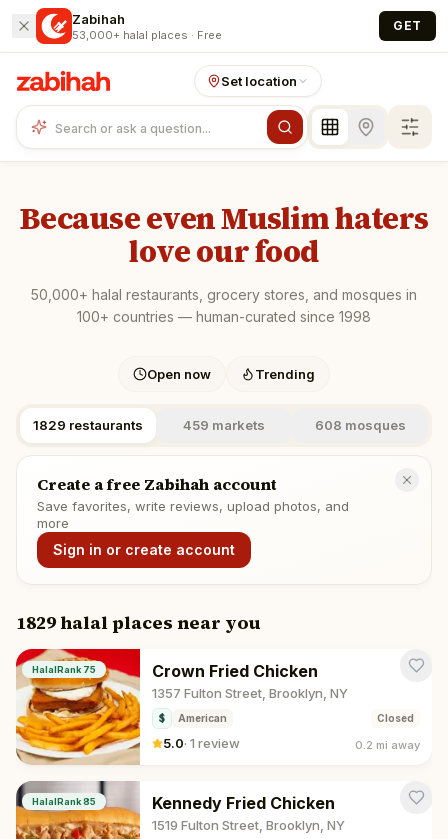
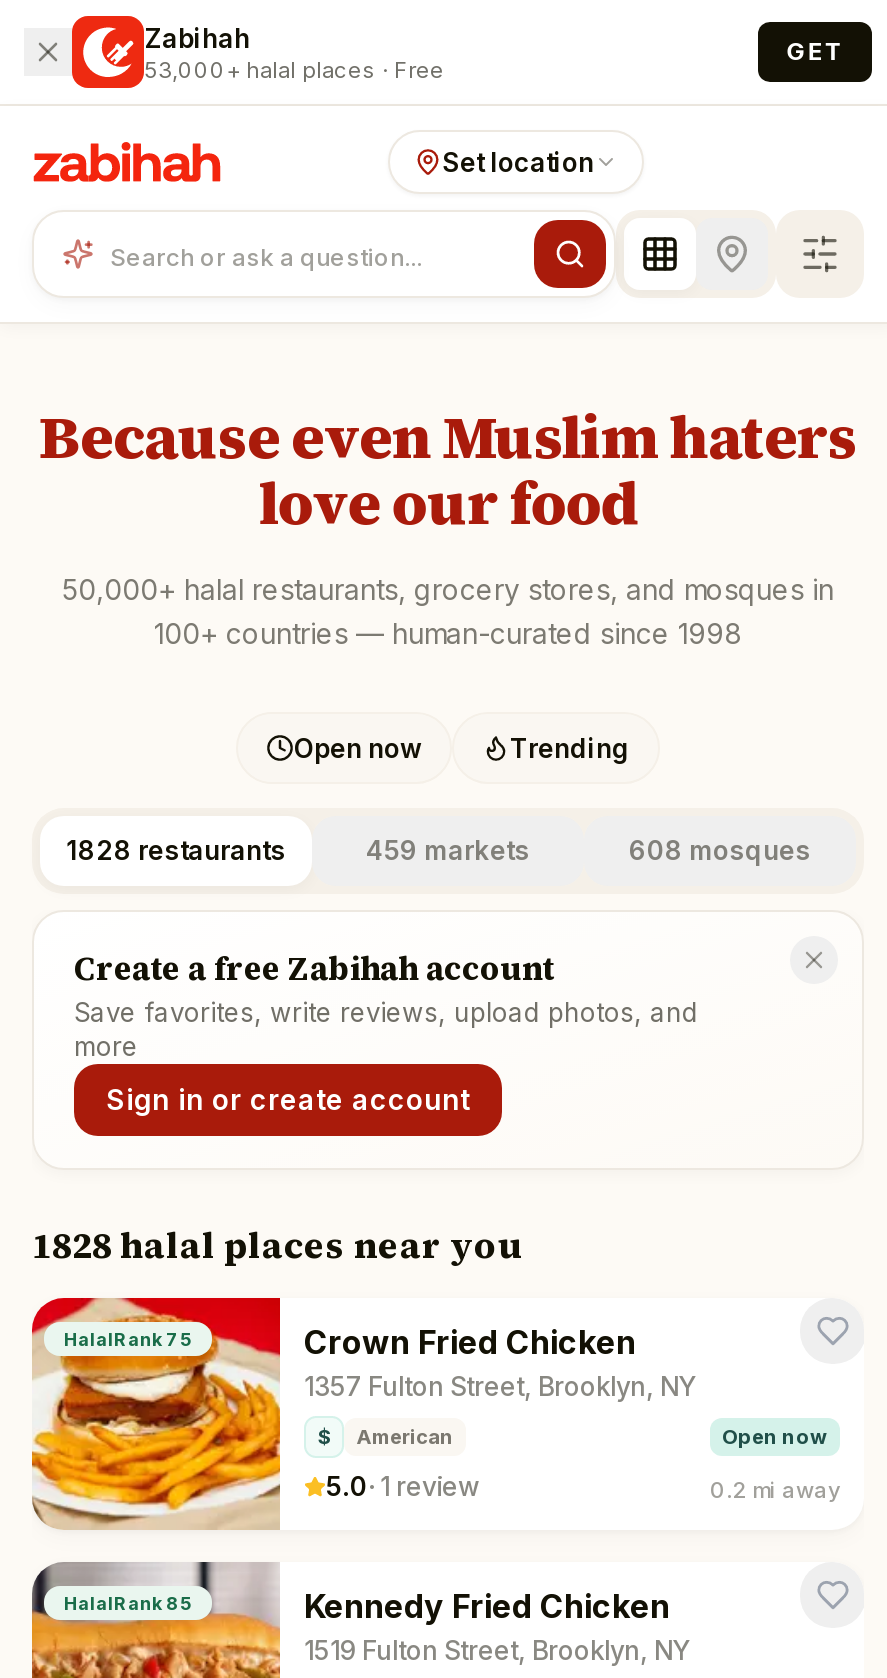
[33,417,143,433] 1829 restaurants -> [66,834,286,866] 1828 restaurants
[16,610,261,635] 1829 halal places near you -> [32,1220,522,1270] 1828 halal places near you
[377,712,414,724] Closed -> [722,1424,828,1448] Open now

